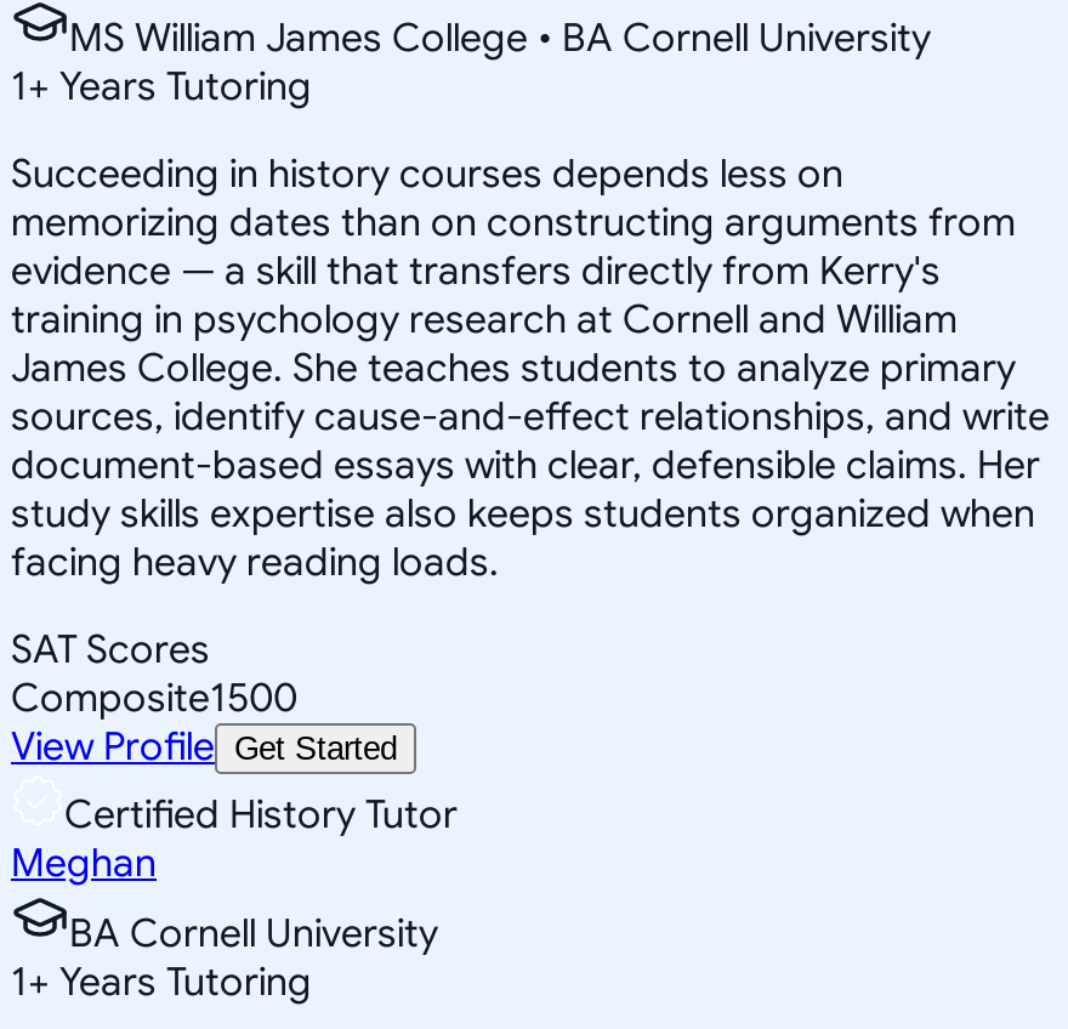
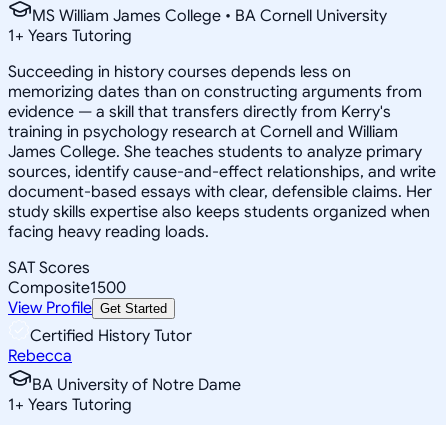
[11,839,438,958] Meghan | BA Cornell University -> [8,346,241,395] Rebecca | BA University of Notre Dame

